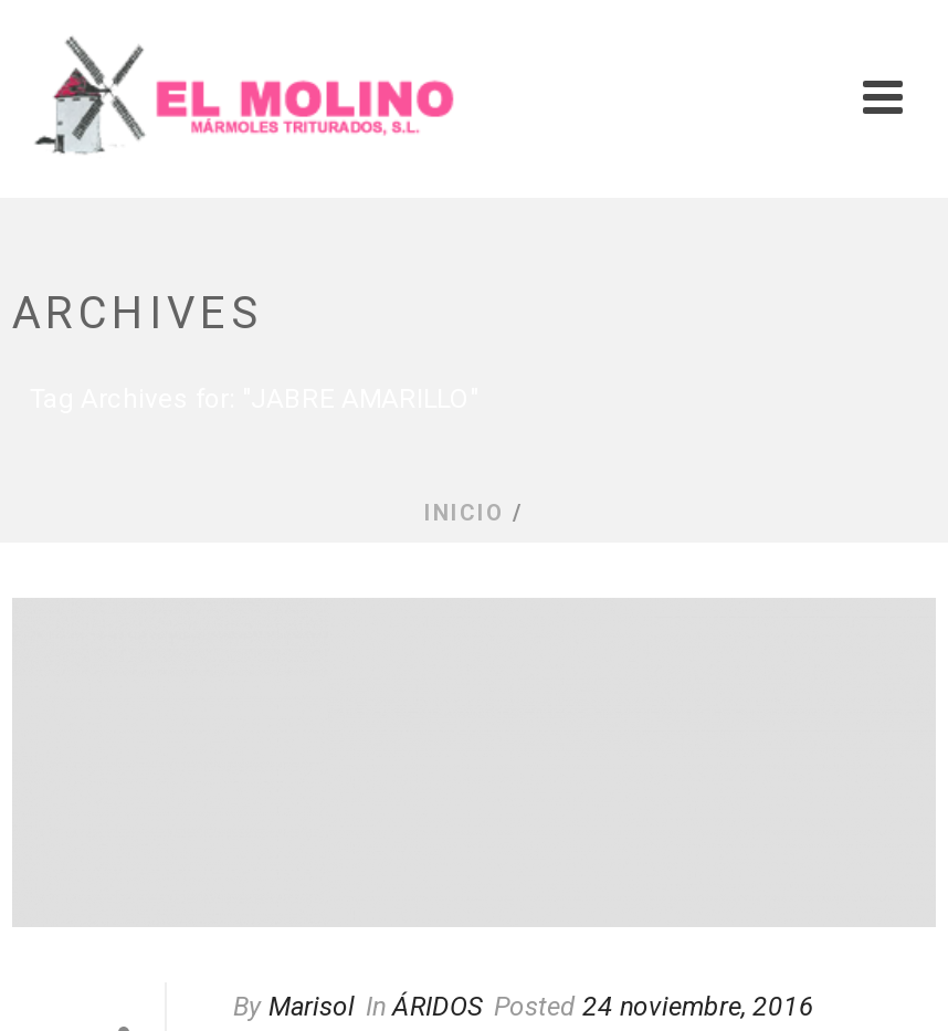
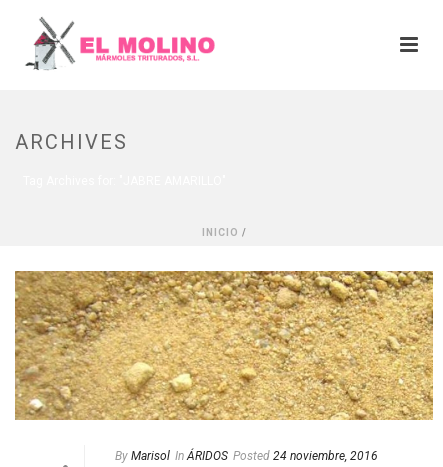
none -> [14,270,434,421] [image]

